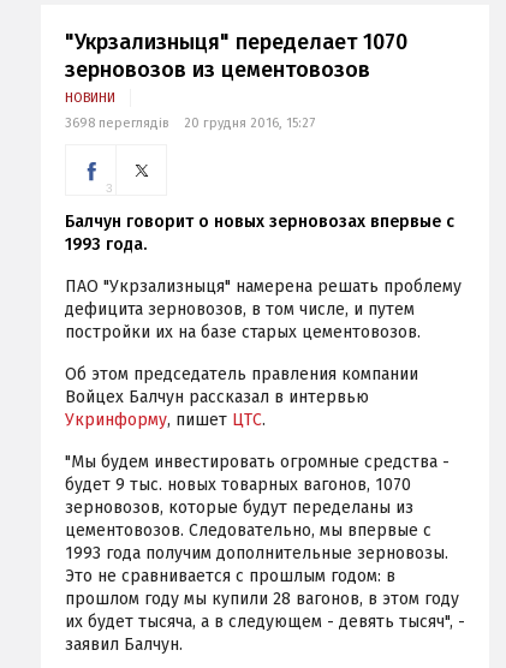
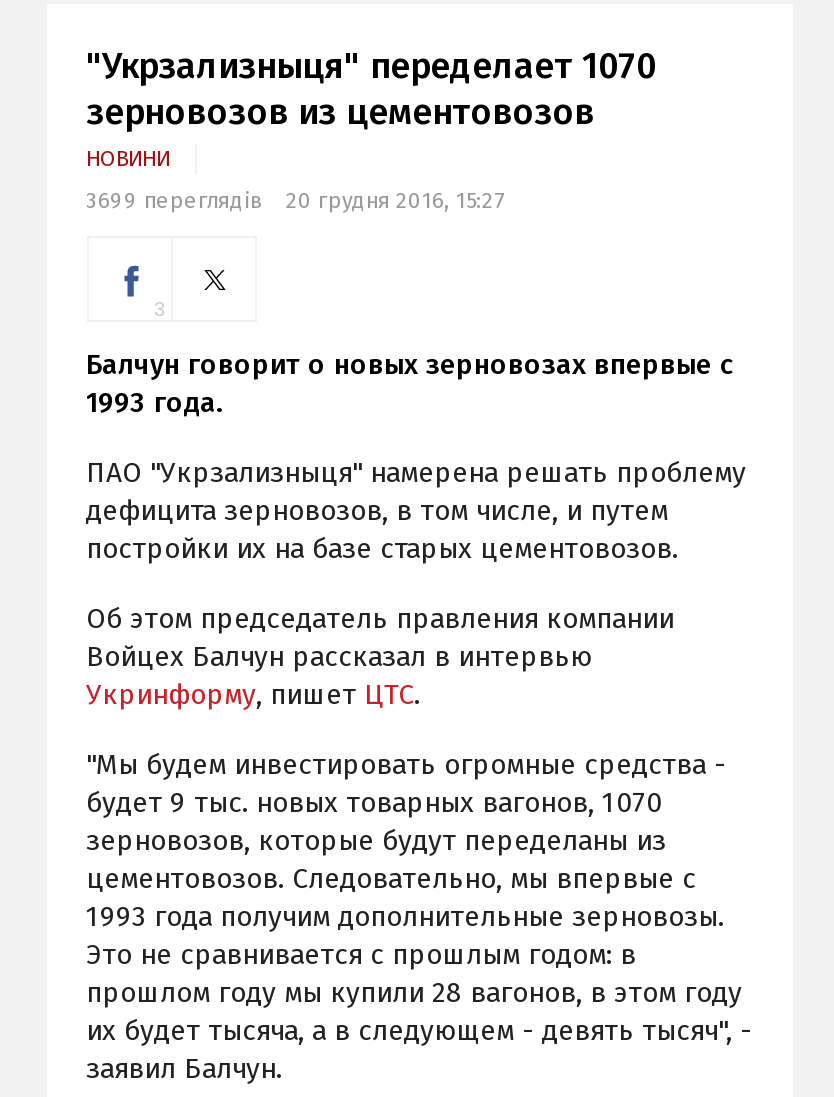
[64,115,314,131] 3698 переглядів 20 грудня 2016, 15:27 -> [86,188,504,214] 3699 переглядів 20 грудня 2016, 15:27

